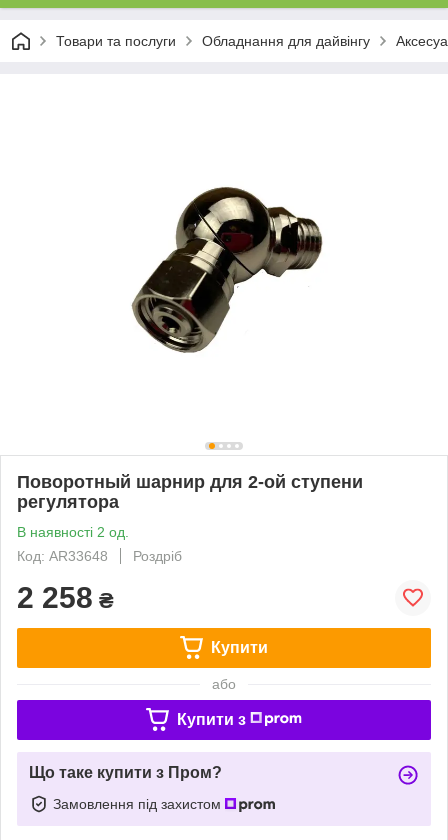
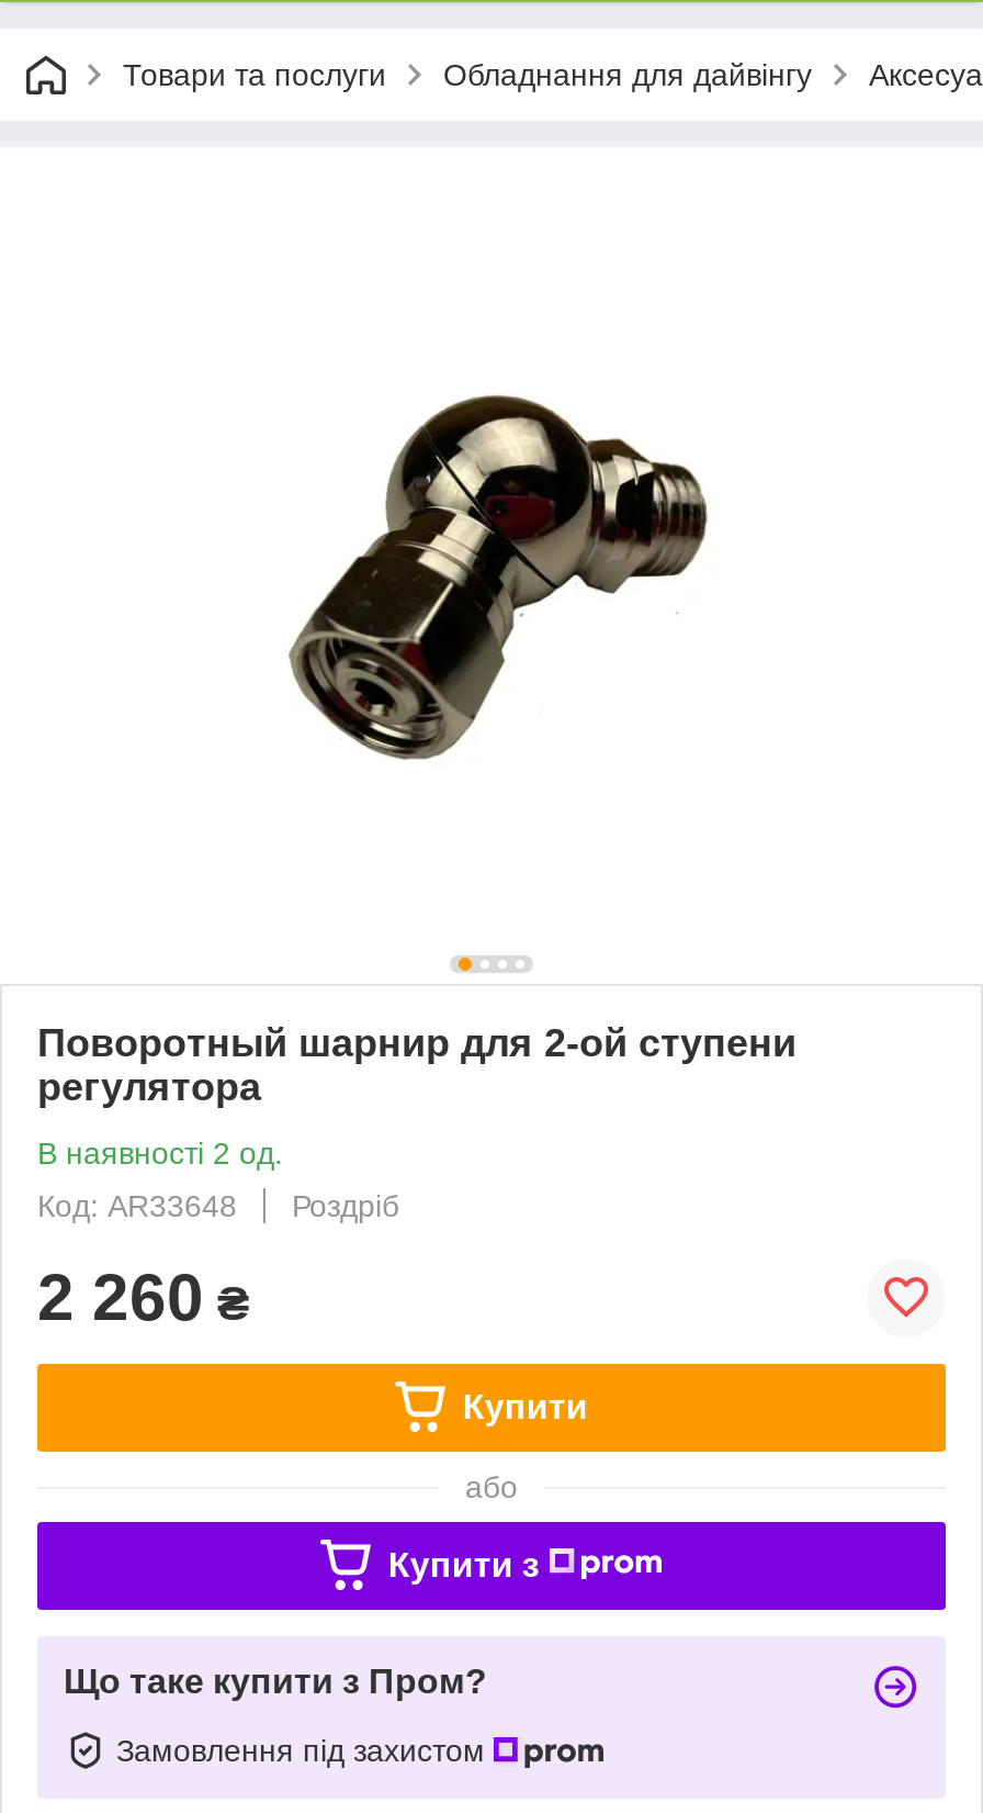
[17,581,114,614] 2 258 ₴ -> [37,1260,250,1333] 2 260 ₴

